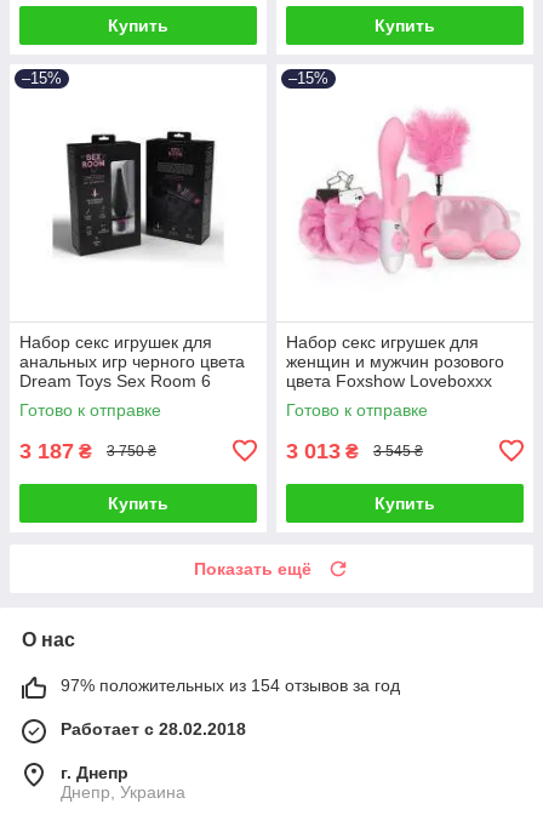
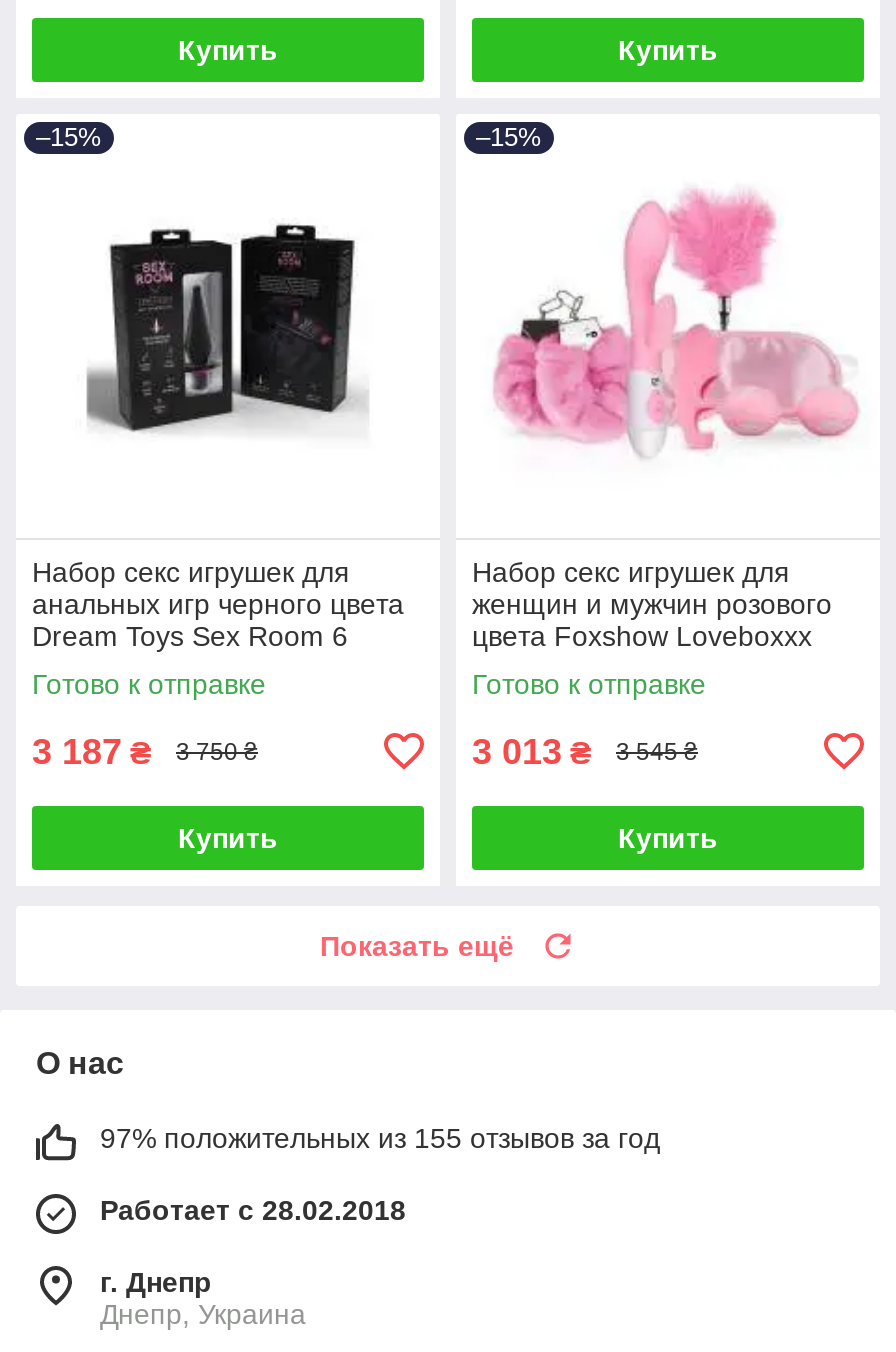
[61,675,400,695] 97% положительных из 154 отзывов за год -> [100,1122,660,1154] 97% положительных из 155 отзывов за год

